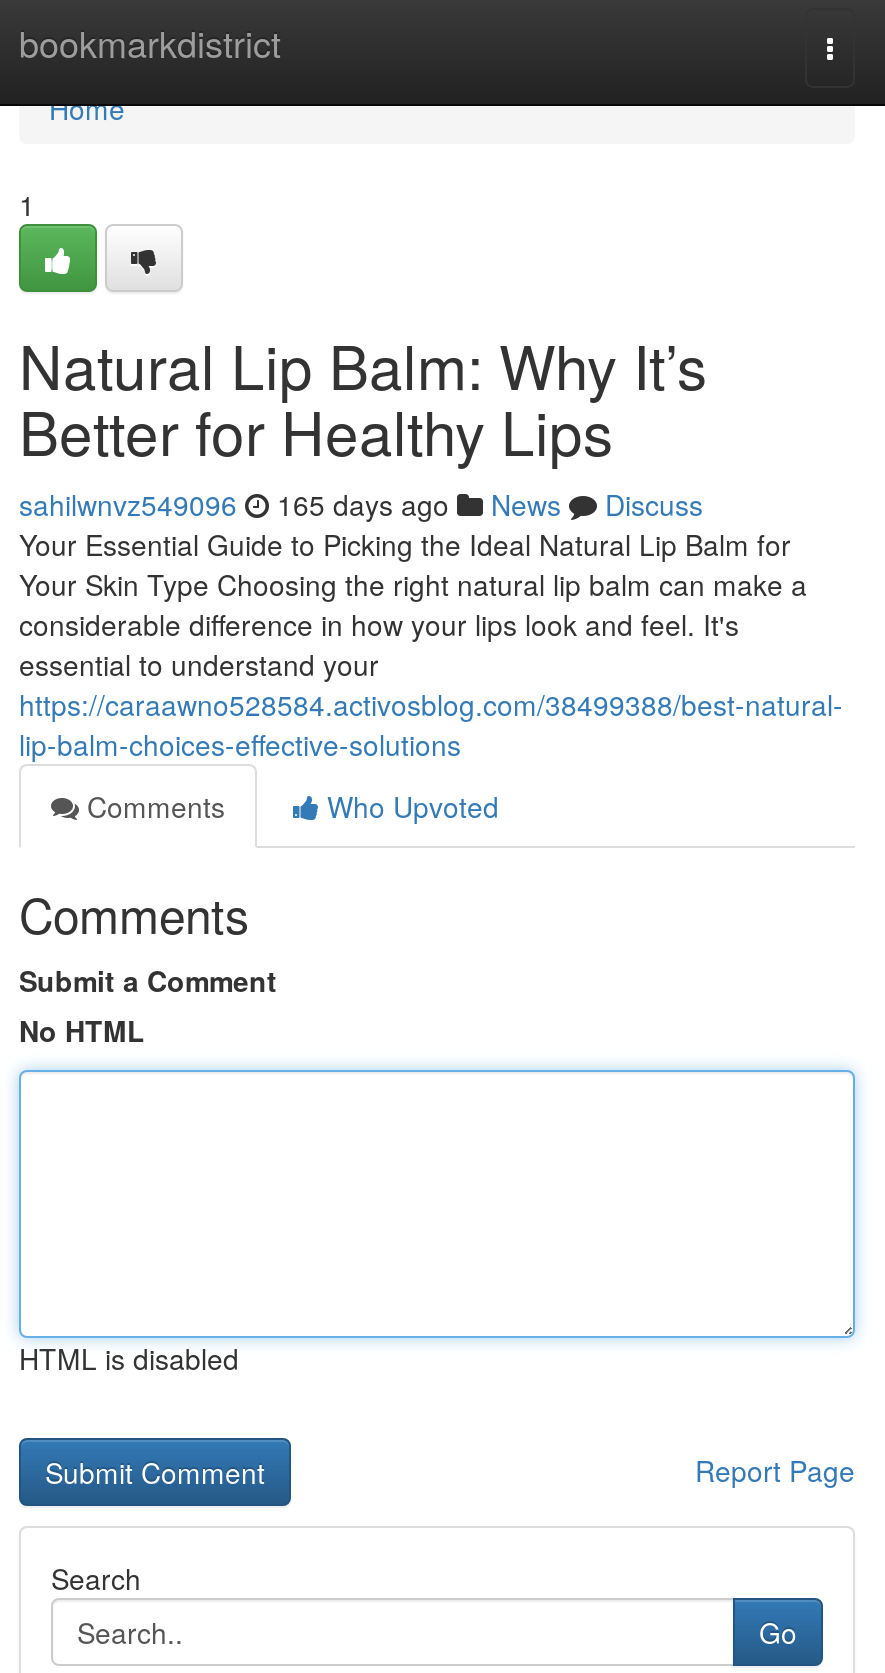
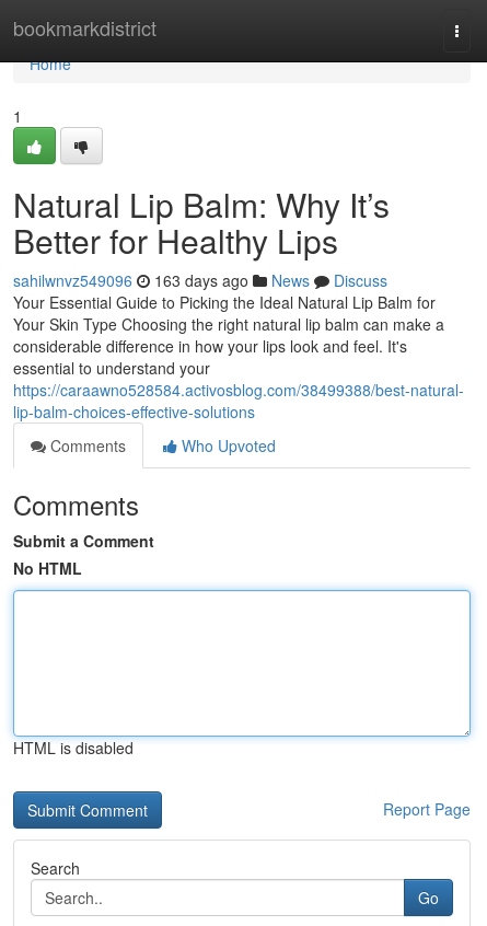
[19,484,703,524] sahilwnvz549096 165 days ago News Discuss -> [13,269,387,291] sahilwnvz549096 163 days ago News Discuss

